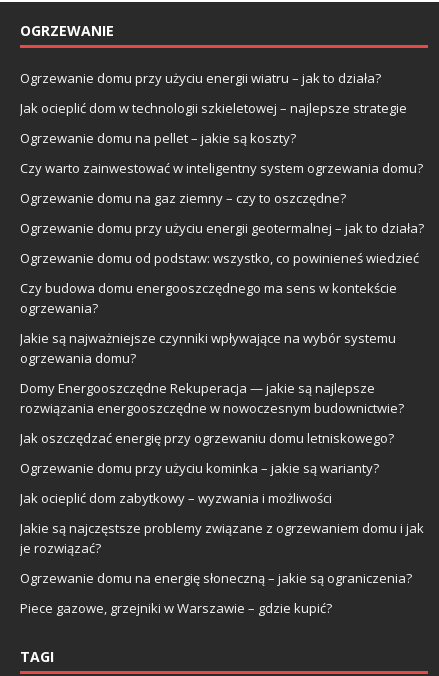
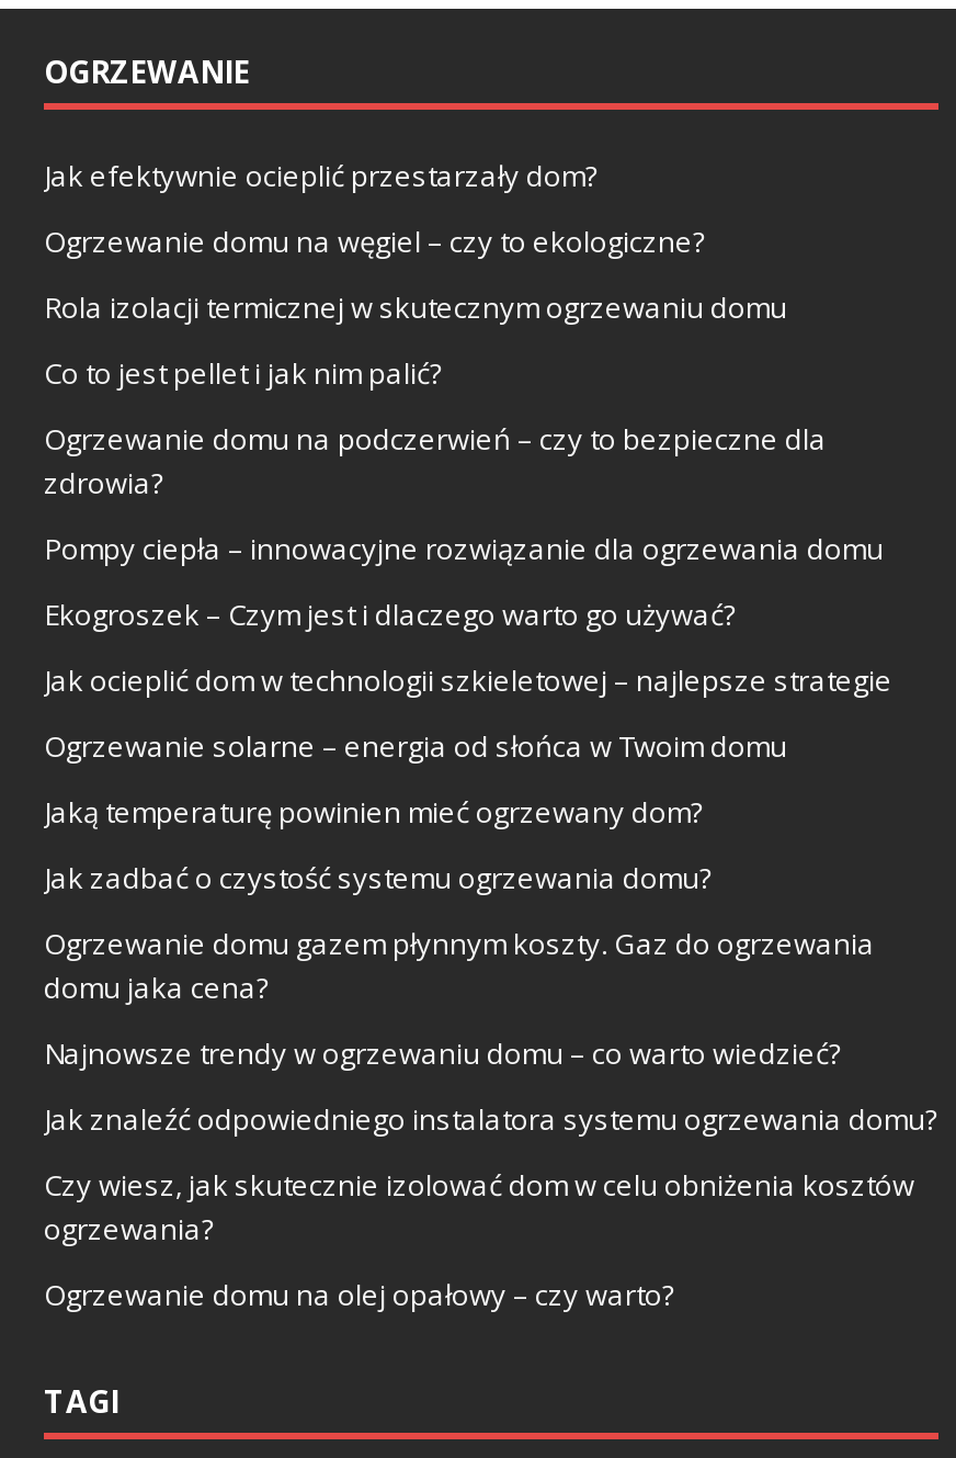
[20,69,381,87] Ogrzewanie domu przy użyciu energii wiatru – jak to działa? -> [44,155,884,634] Jak efektywnie ocieplić przestarzały dom? | Ogrzewanie domu na węgiel – czy to ekologiczne? | Rola izolacji termicznej w skutecznym ogrzewaniu domu | Co to jest pellet i jak nim palić? | Ogrzewanie domu na podczerwień – czy to bezpieczne dla | zdrowia? | Pompy ciepła – innowacyjne rozwiązanie dla ogrzewania domu | Ekogroszek – Czym jest i dlaczego warto go używać?
moved [20,99,407,117] -> [44,660,892,699]: Jak ocieplić dom w technologii szkieletowej – najlepsze strategie
[20,129,424,297] Ogrzewanie domu na pellet – jakie są koszty? | Czy warto zainwestować w inteligentny system ogrzewania domu? | Ogrzewanie domu na gaz ziemny – czy to oszczędne? | Ogrzewanie domu przy użyciu energii geotermalnej – jak to działa? | Ogrzewanie domu od podstaw: wszystko, co powinieneś wiedzieć | Czy budowa domu energooszczędnego ma sens w kontekście -> [44,726,938,1204] Ogrzewanie solarne – energia od słońca w Twoim domu | Jaką temperaturę powinien mieć ogrzewany dom? | Jak zadbać o czystość systemu ogrzewania domu? | Ogrzewanie domu gazem płynnym koszty. Gaz do ogrzewania | domu jaka cena? | Najnowsze trendy w ogrzewaniu domu – co warto wiedzieć? | Jak znaleźć odpowiedniego instalatora systemu ogrzewania domu? | Czy wiesz, jak skutecznie izolować dom w celu obniżenia kosztów
moved [20,299,98,317] -> [44,1209,215,1248]: ogrzewania?
[20,329,424,617] Jakie są najważniejsze czynniki wpływające na wybór systemu | ogrzewania domu? | Domy Energooszczędne Rekuperacja — jakie są najlepsze | rozwiązania energooszczędne w nowoczesnym budownictwie? | Jak oszczędzać energię przy ogrzewaniu domu letniskowego? | Ogrzewanie domu przy użyciu kominka – jakie są warianty? | Jak ocieplić dom zabytkowy – wyzwania i możliwości | Jakie są najczęstsze problemy związane z ogrzewaniem domu i jak | je rozwiązać? | Ogrzewanie domu na energię słoneczną – jakie są ograniczenia? | Piece gazowe, grzejniki w Warszawie – gdzie kupić? -> [44,1274,675,1314] Ogrzewanie domu na olej opałowy – czy warto?

